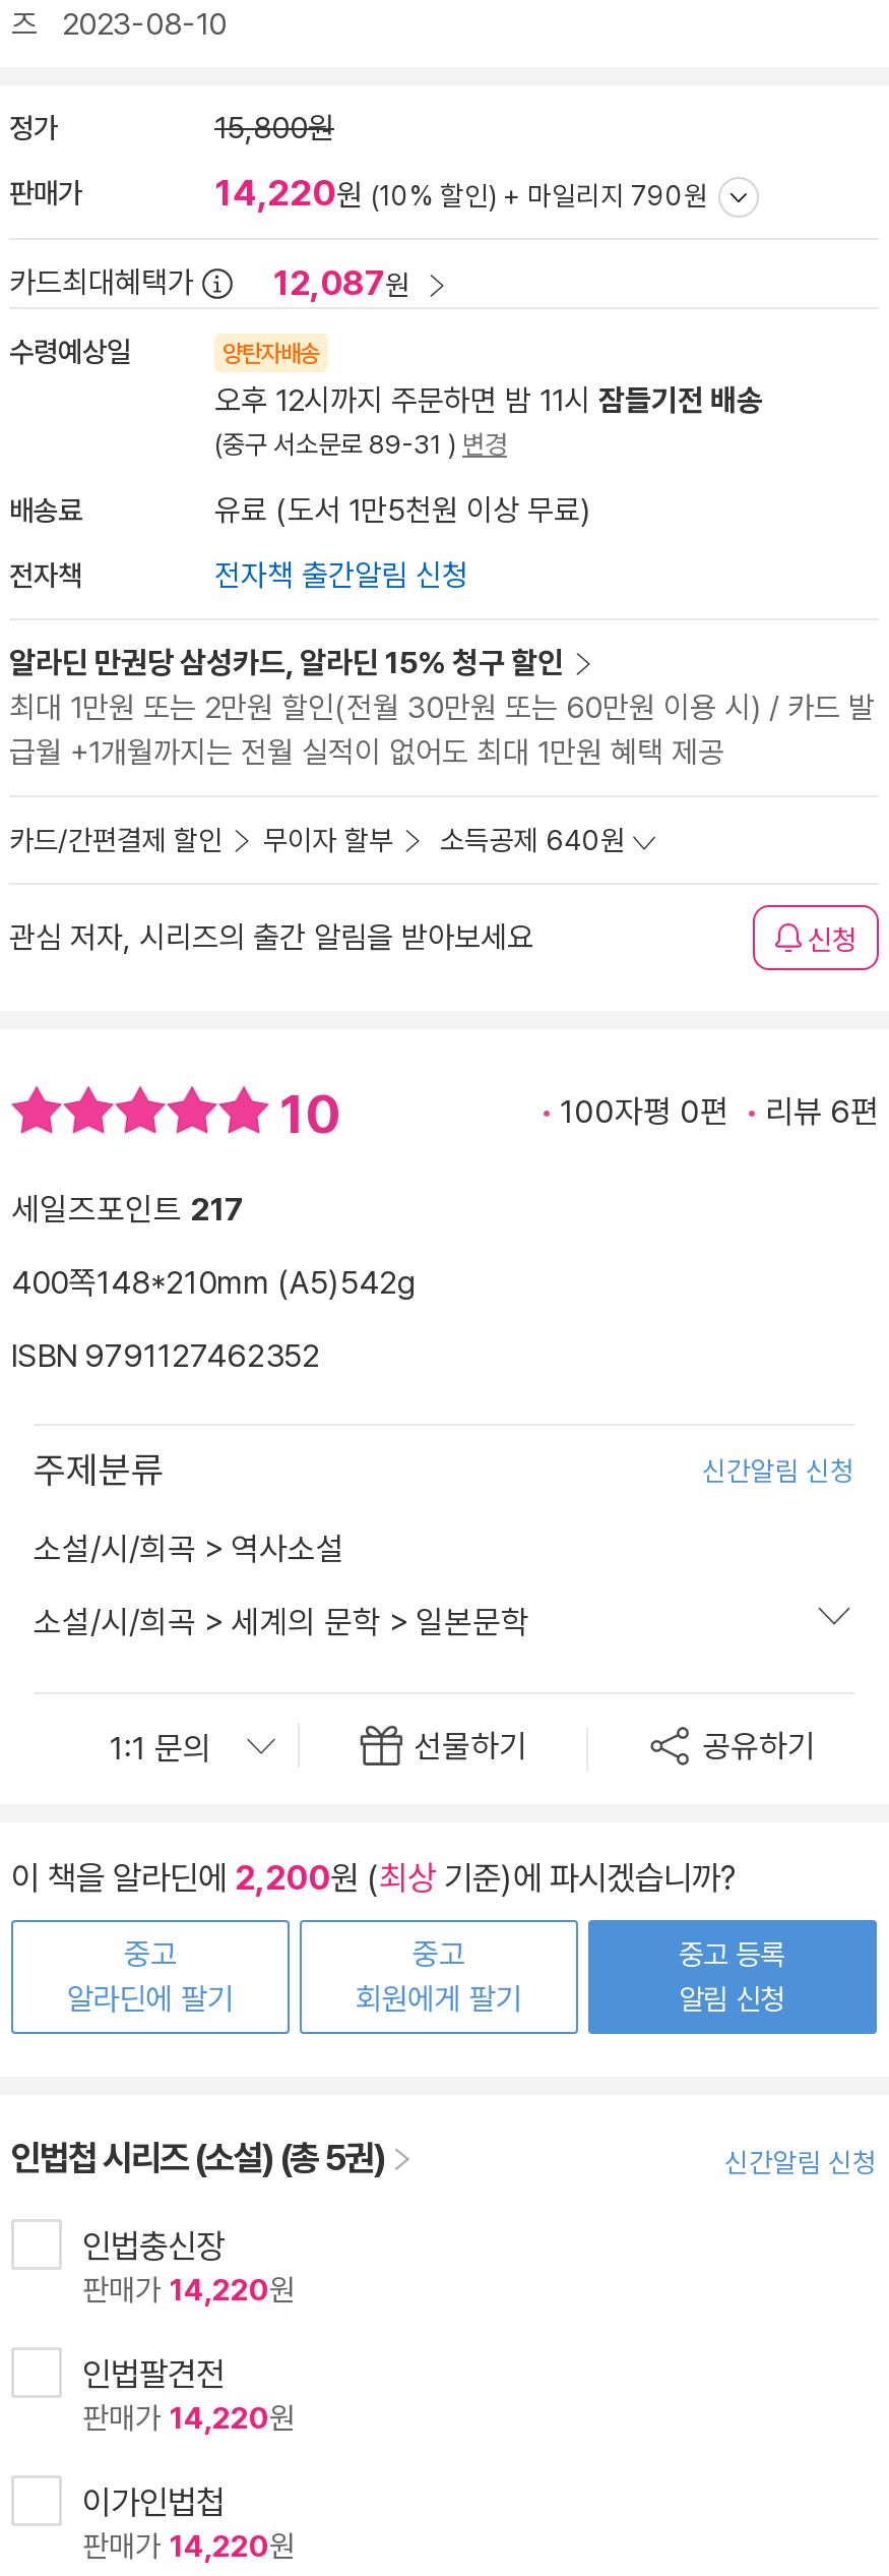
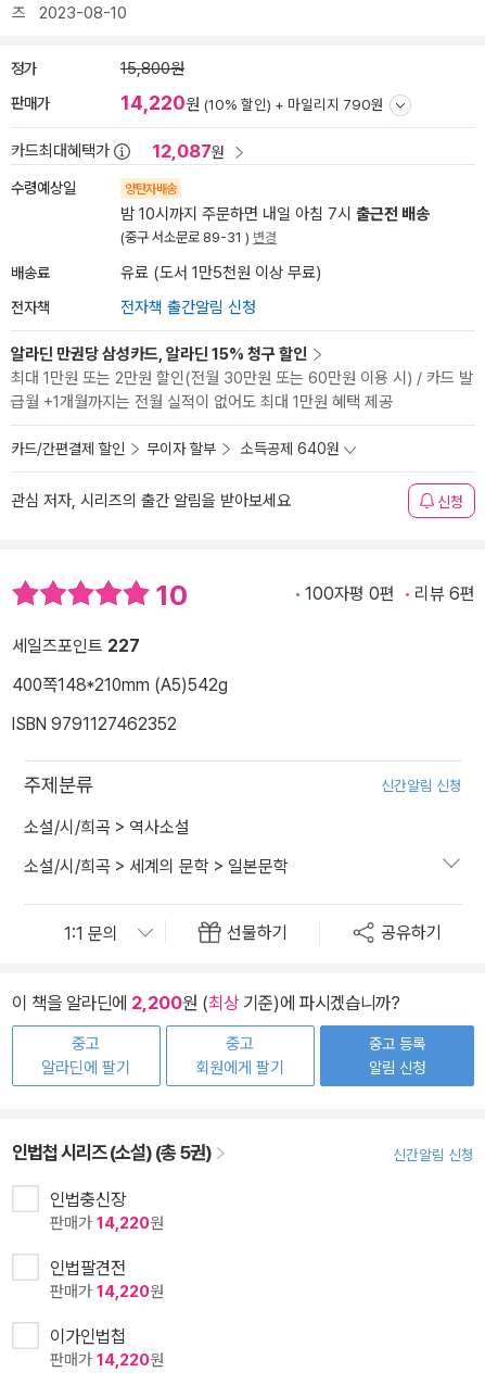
[214,382,763,419] 오후 12시까지 주문하면 밤 11시 잠들기전 배송 -> [120,204,430,224] 밤 10시까지 주문하면 내일 아침 7시 출근전 배송
[11,1191,245,1229] 세일즈포인트 217 -> [12,636,140,657] 세일즈포인트 227

